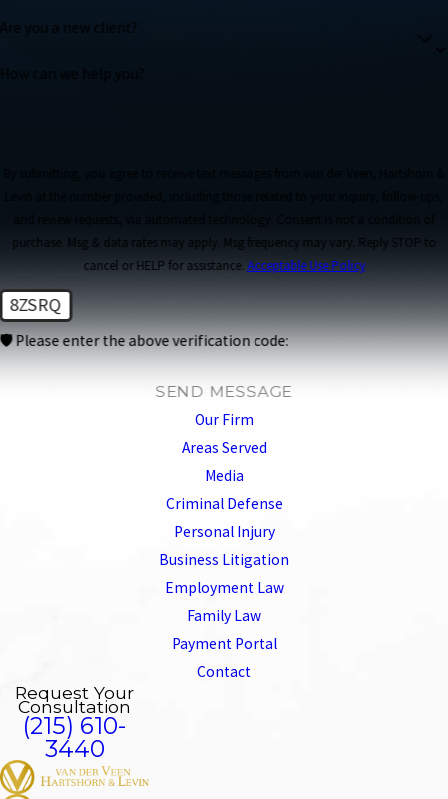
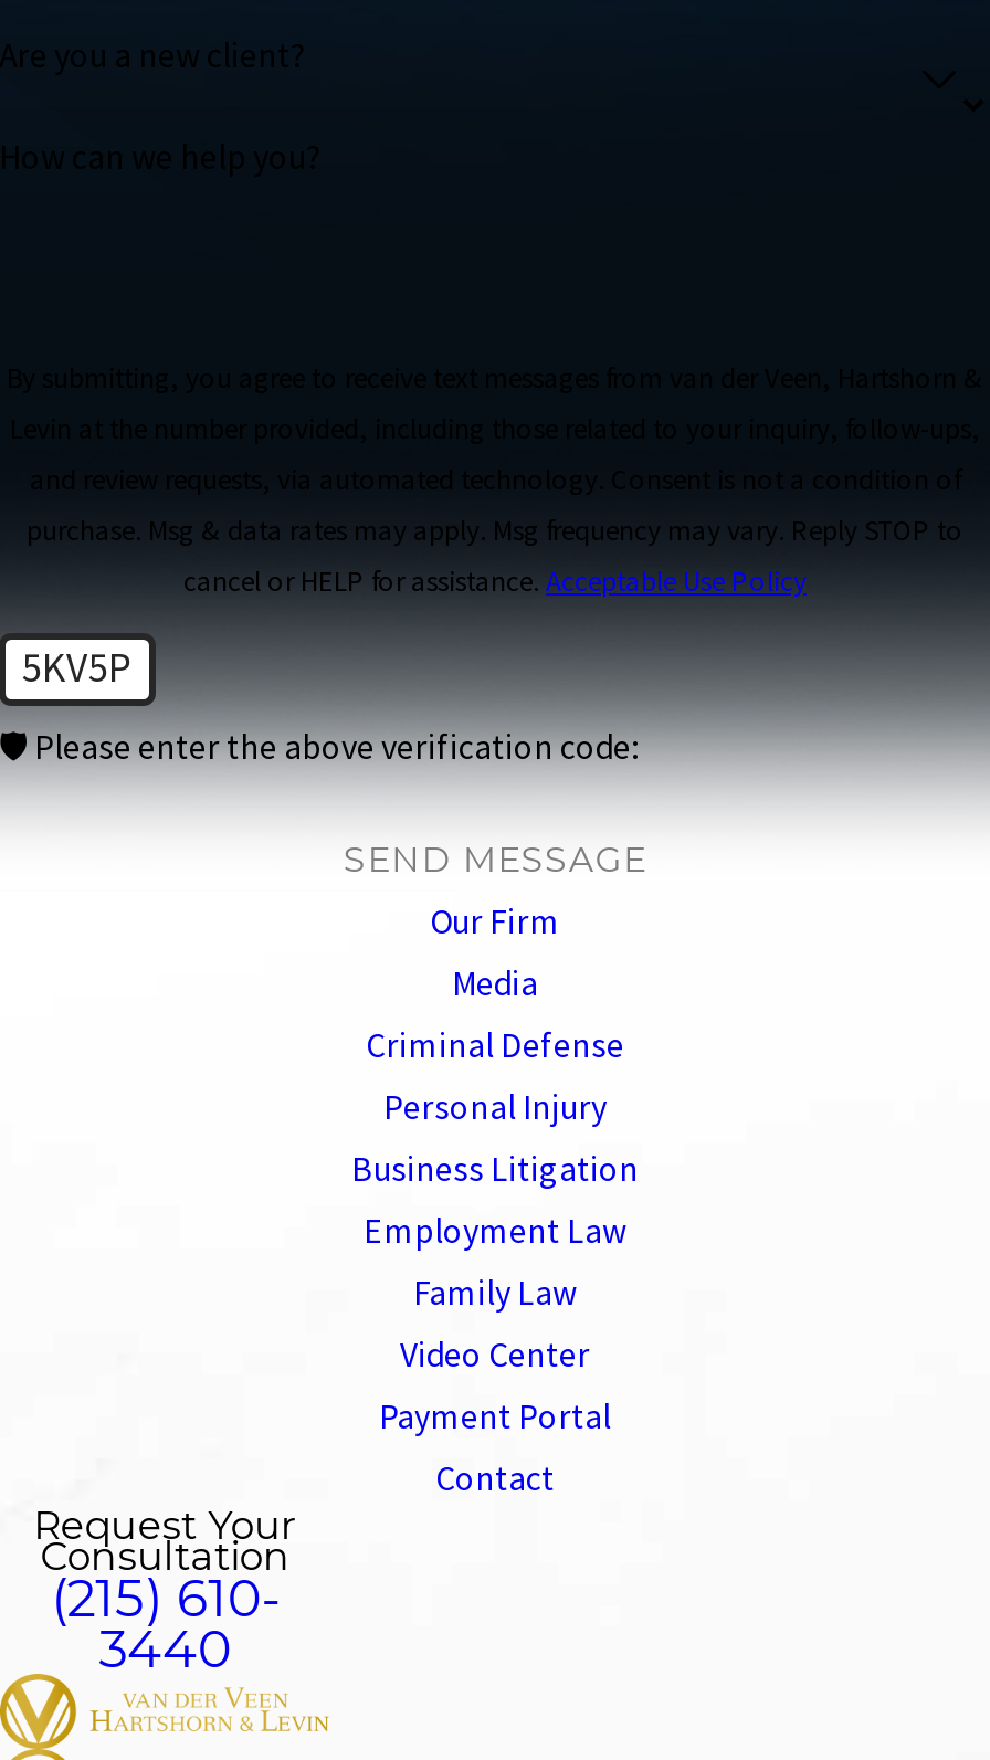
[10,293,62,316] 8ZSRQ -> [22,643,133,694] 5KV5P
[181,438,266,457] Areas Served -> none
moved [159,466,289,625] -> [351,961,639,1313]: Media | Criminal Defense | Personal Injury | Business Litigation | Employment Law | Family Law
none -> [400,1333,590,1375] Video Center

